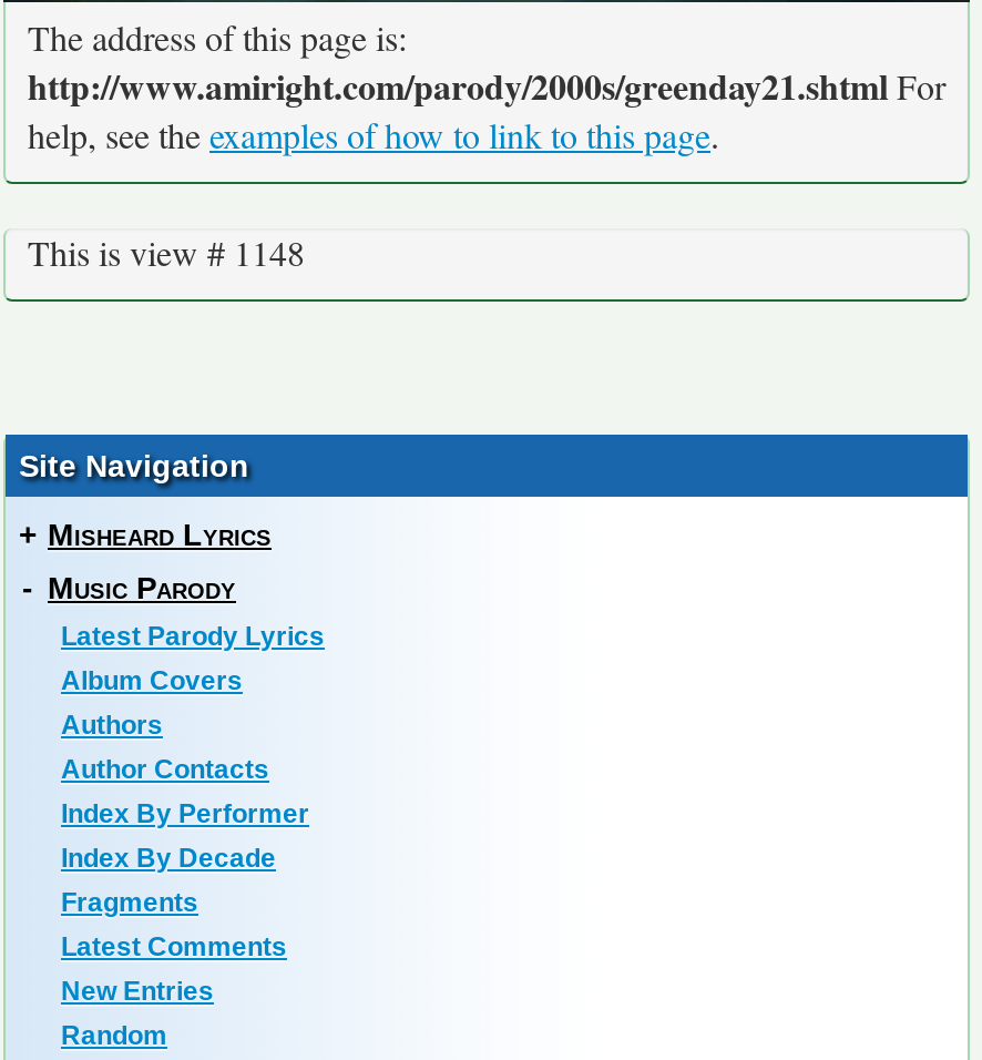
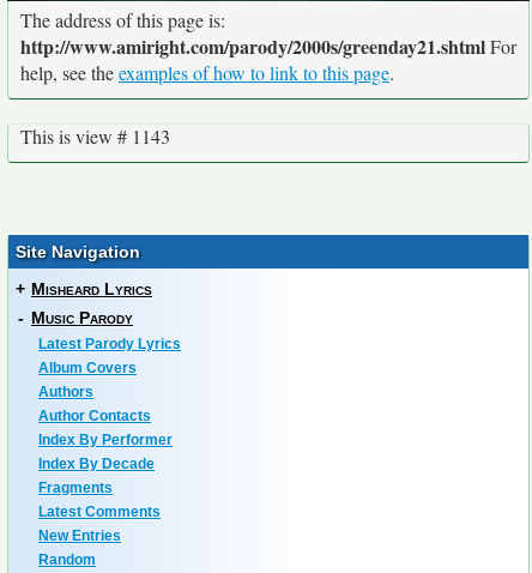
[28,228,305,275] This is view # 1148 -> [20,123,170,149] This is view # 1143

